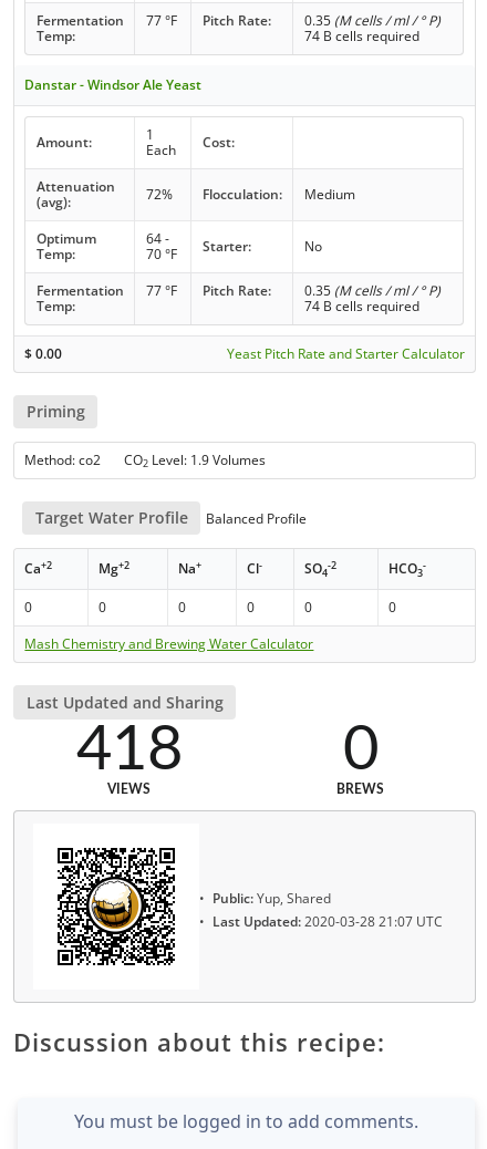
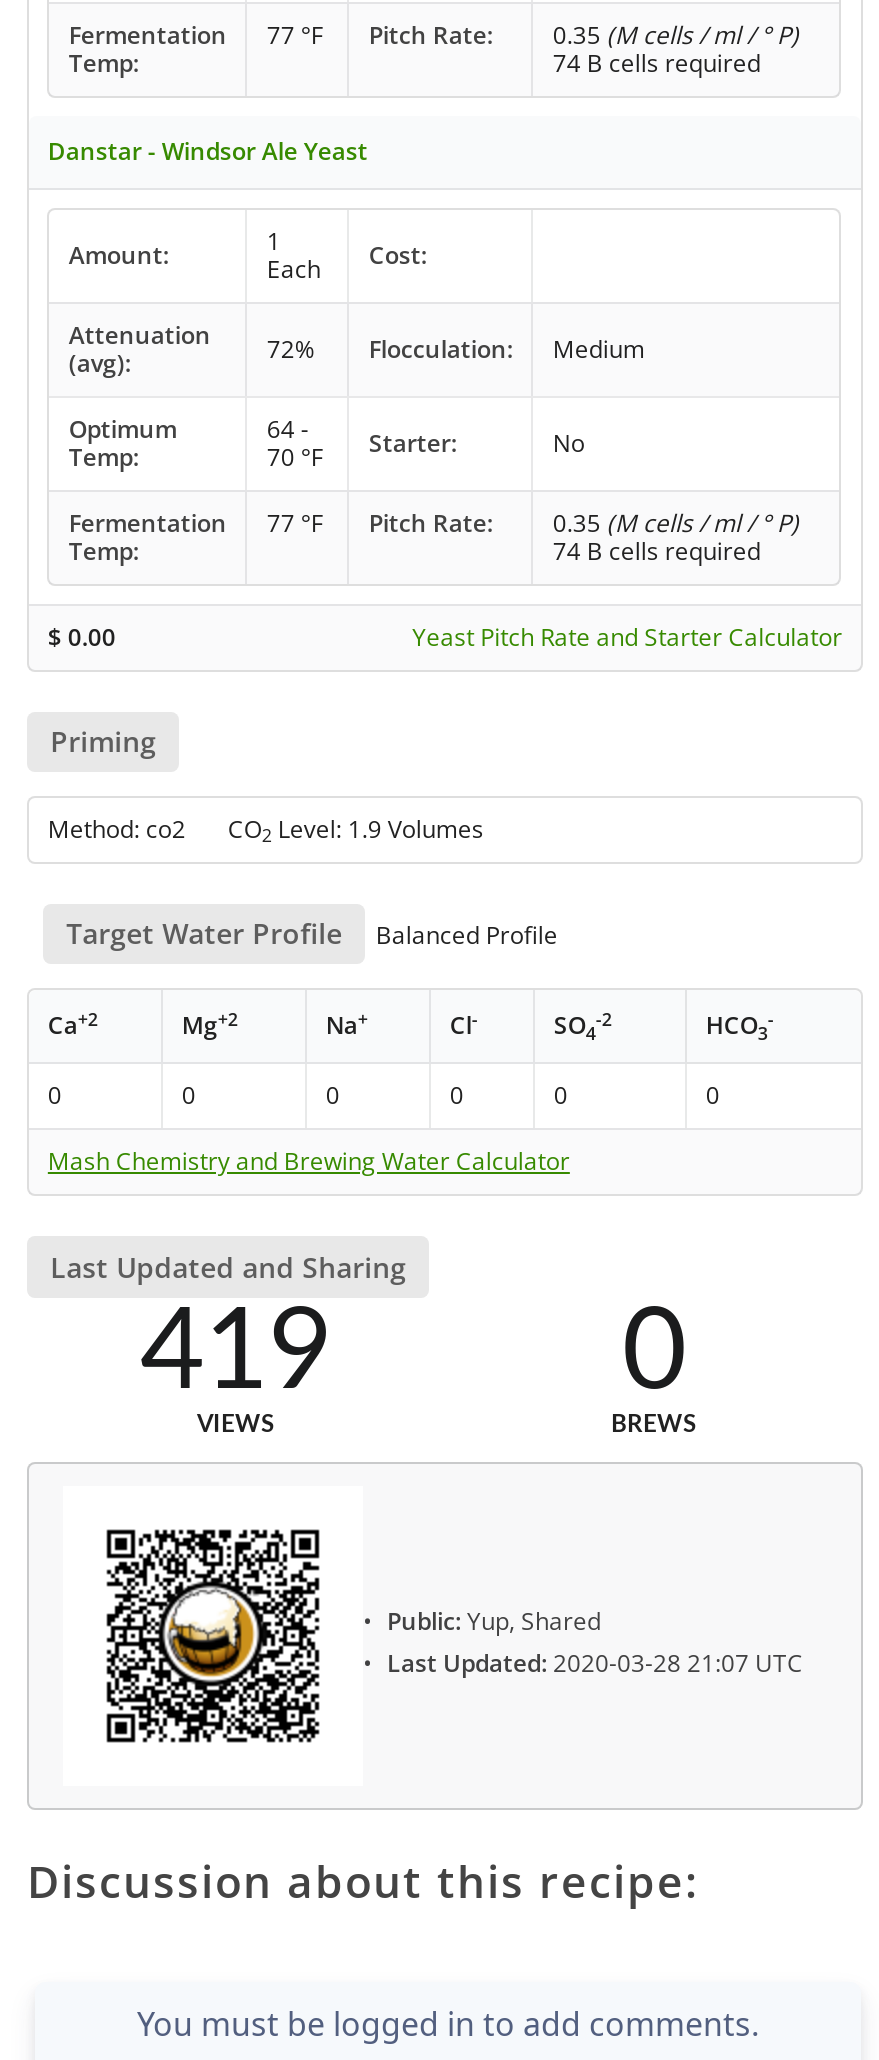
[76,719,182,781] 418 -> [140,1297,332,1409] 419

